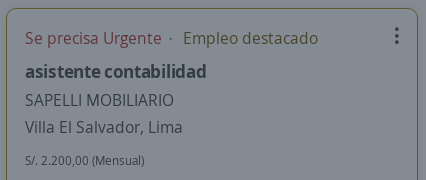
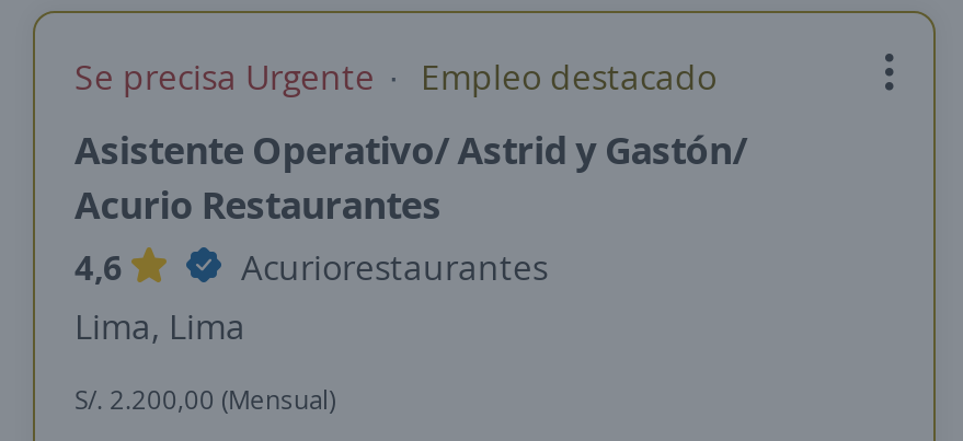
[25,59,206,138] asistente contabilidad | SAPELLI MOBILIARIO | Villa El Salvador, Lima -> [74,123,747,350] Asistente Operativo/ Astrid y Gastón/ | Acurio Restaurantes | 4,6 | Acuriorestaurantes | Lima, Lima

